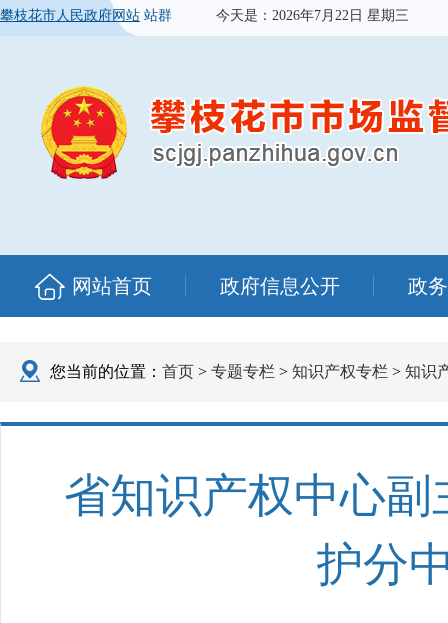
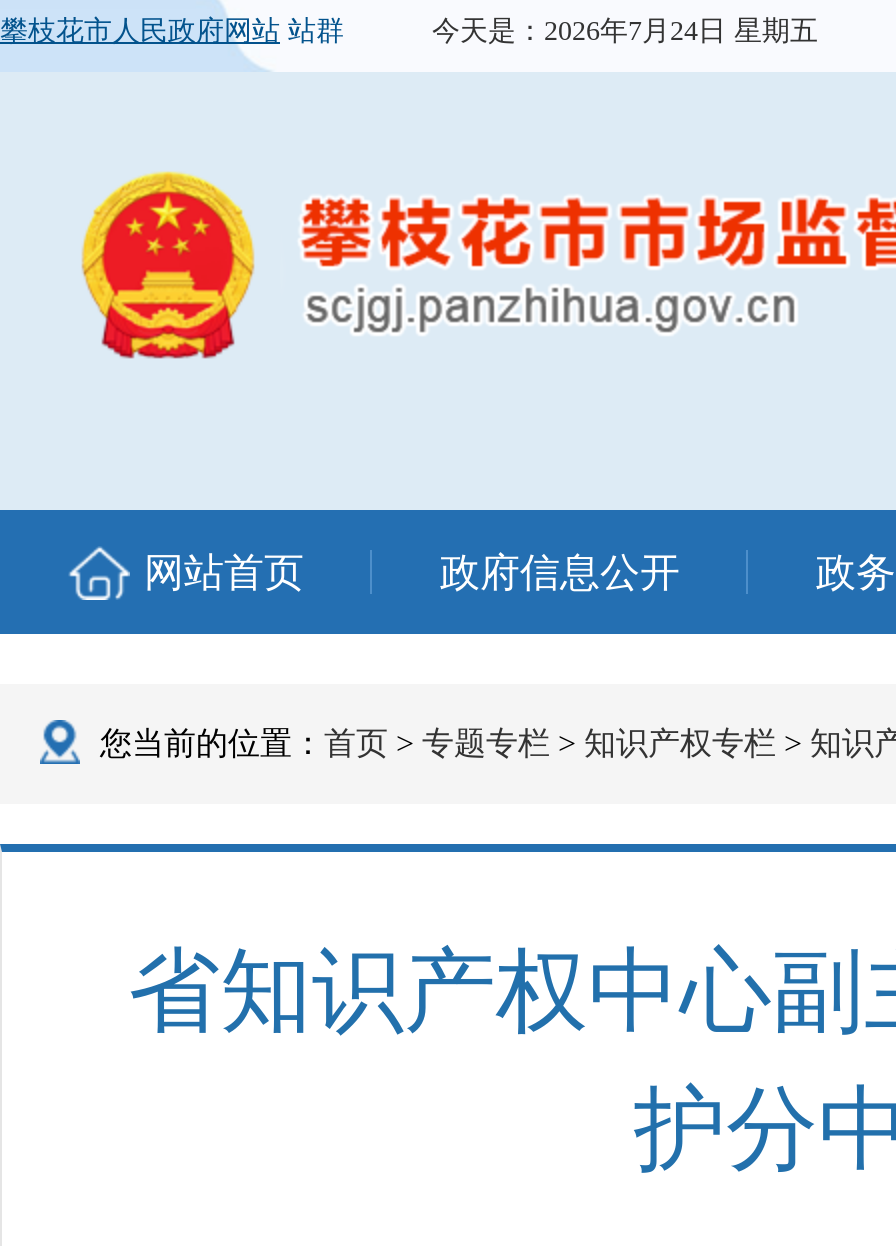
[216,8,409,23] 今天是：2026年7月22日 星期三 -> [432,16,818,46] 今天是：2026年7月24日 星期五

